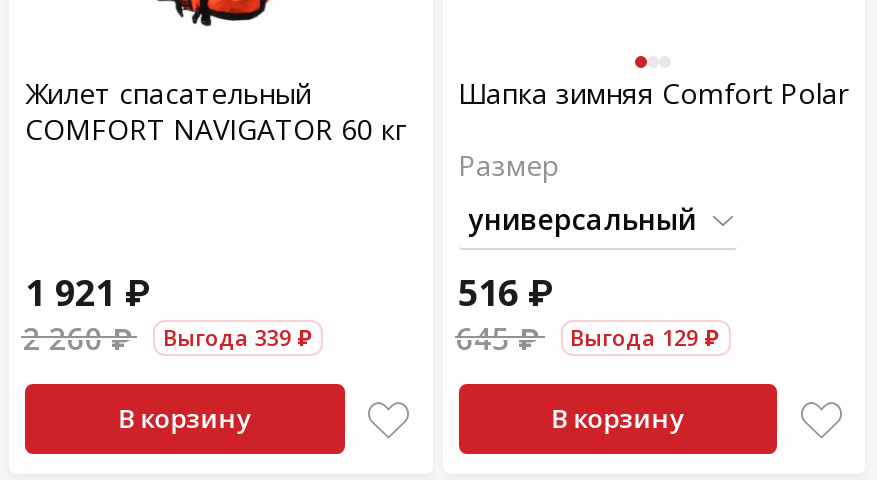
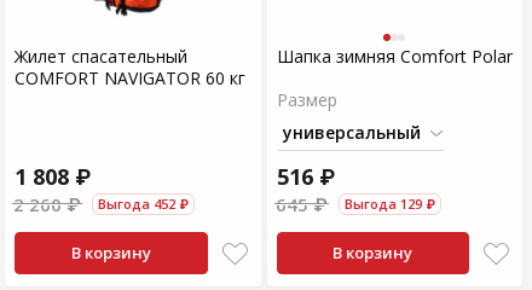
[25,268,151,316] 1 921 ₽ -> [15,162,91,191] 1 808 ₽
[23,318,313,358] 2 260 ₽ Выгода 339 ₽ -> [13,192,189,216] 2 260 ₽ Выгода 452 ₽

